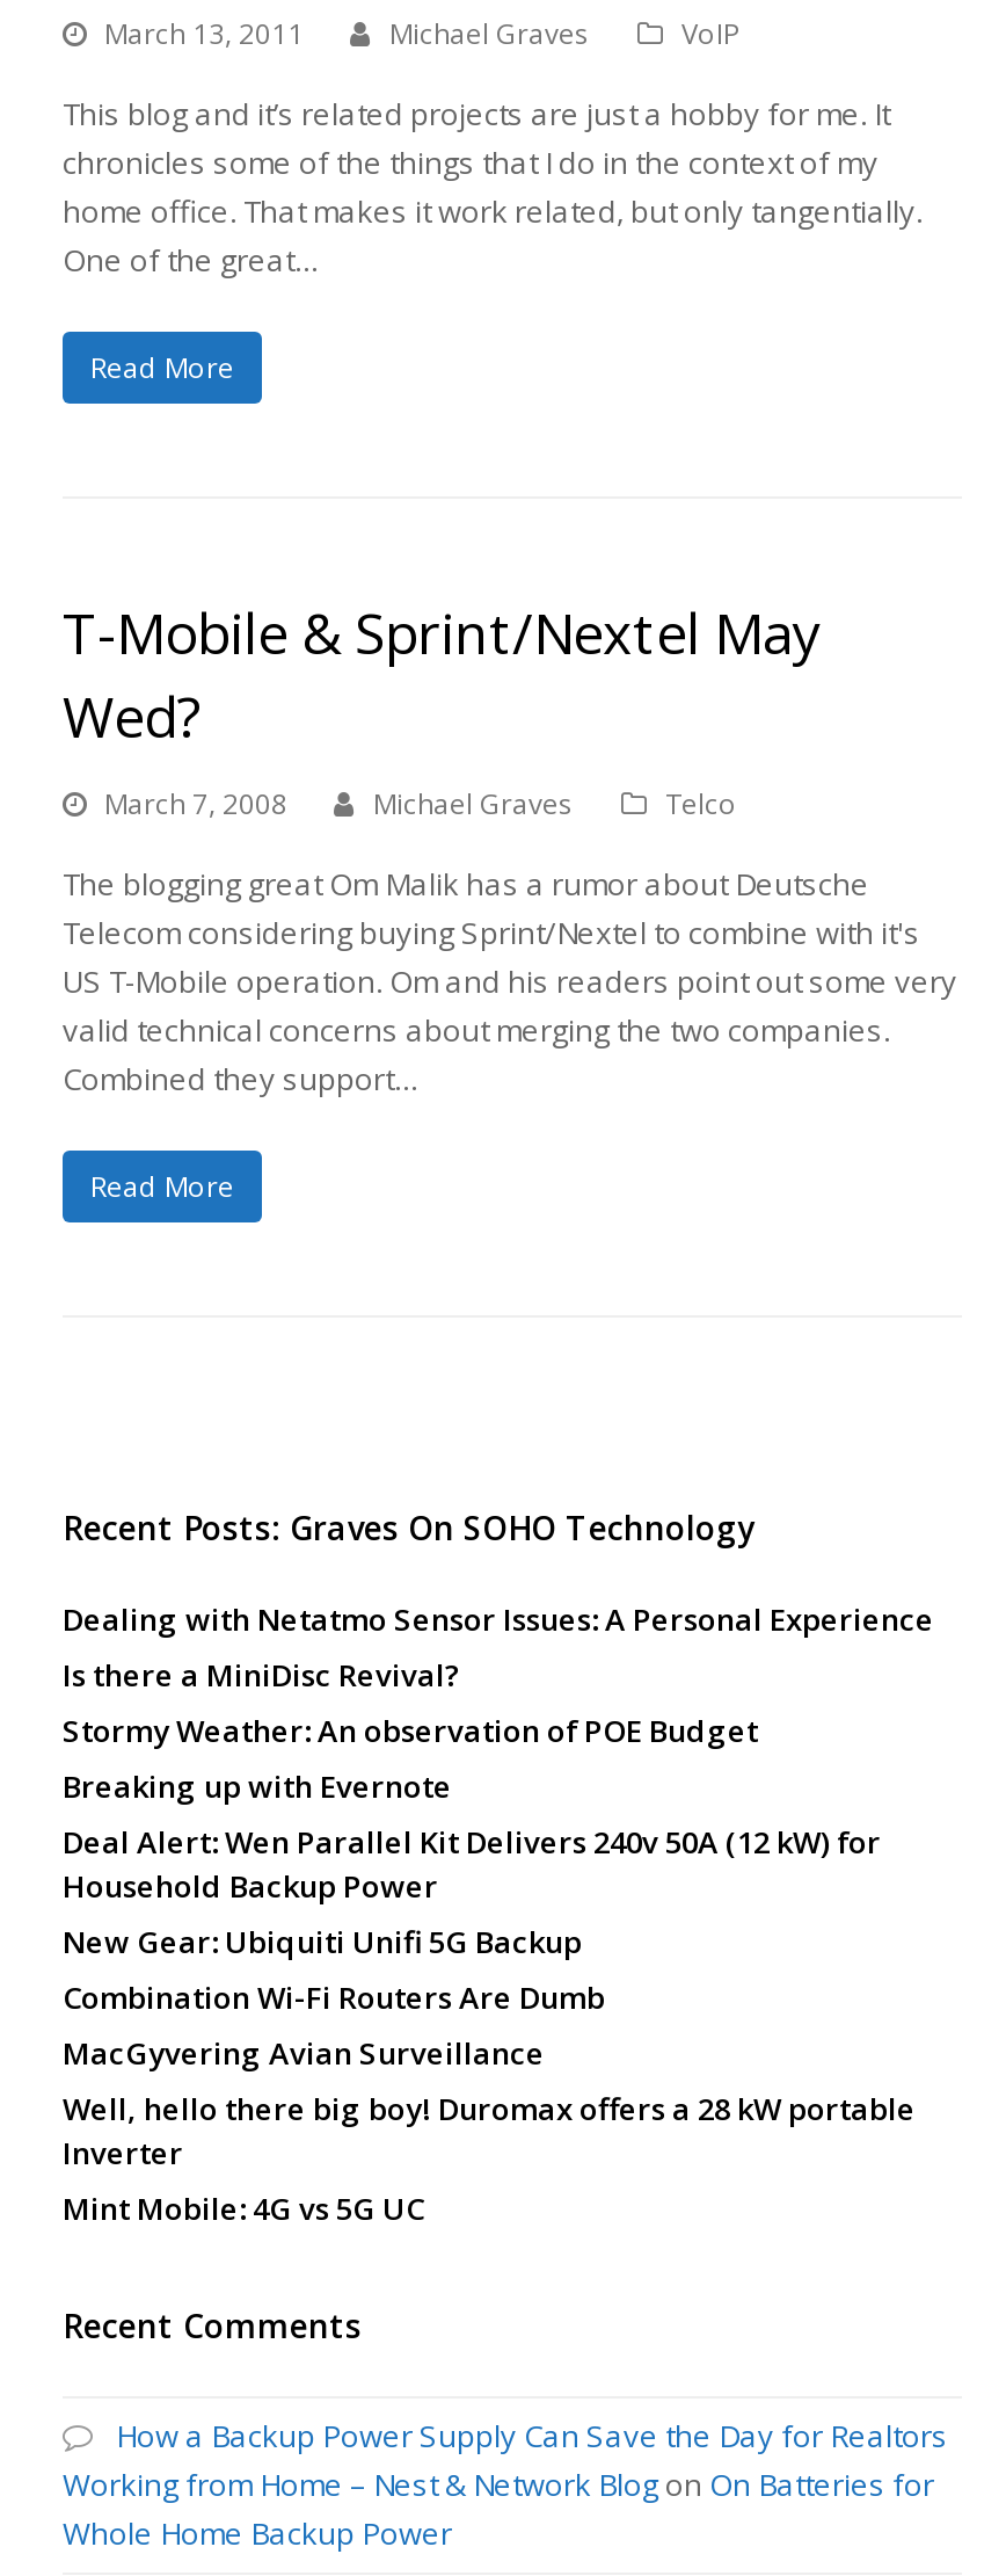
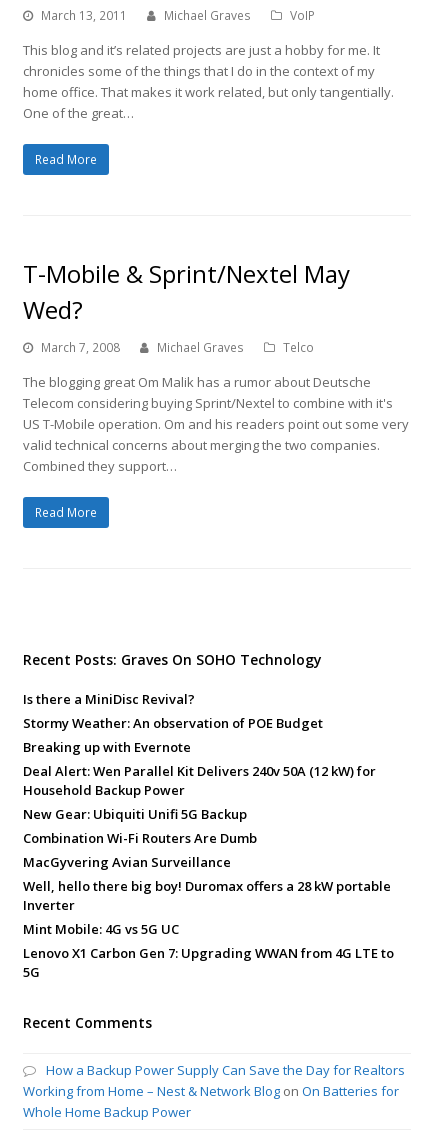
[63,1598,934,1640] Dealing with Netatmo Sensor Issues: A Personal Experience -> none
moved [63,1653,916,2229] -> [23,690,391,938]: Is there a MiniDisc Revival? | Stormy Weather: An observation of POE Budget | Breaking up with Evernote | ... | Inverter | Mint Mobile: 4G vs 5G UC
none -> [23,944,394,981] Lenovo X1 Carbon Gen 7: Upgrading WWAN from 4G LTE to | 5G

